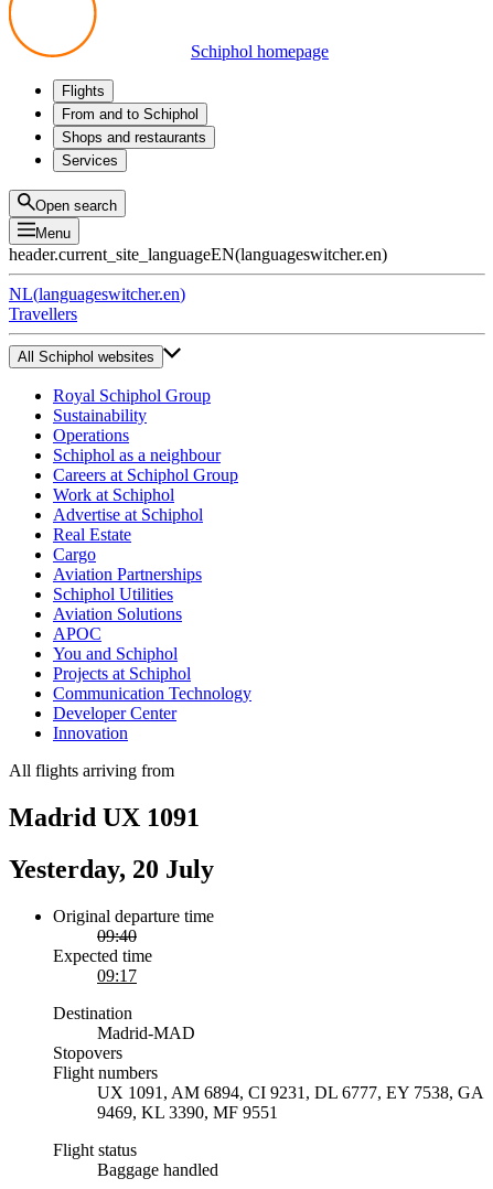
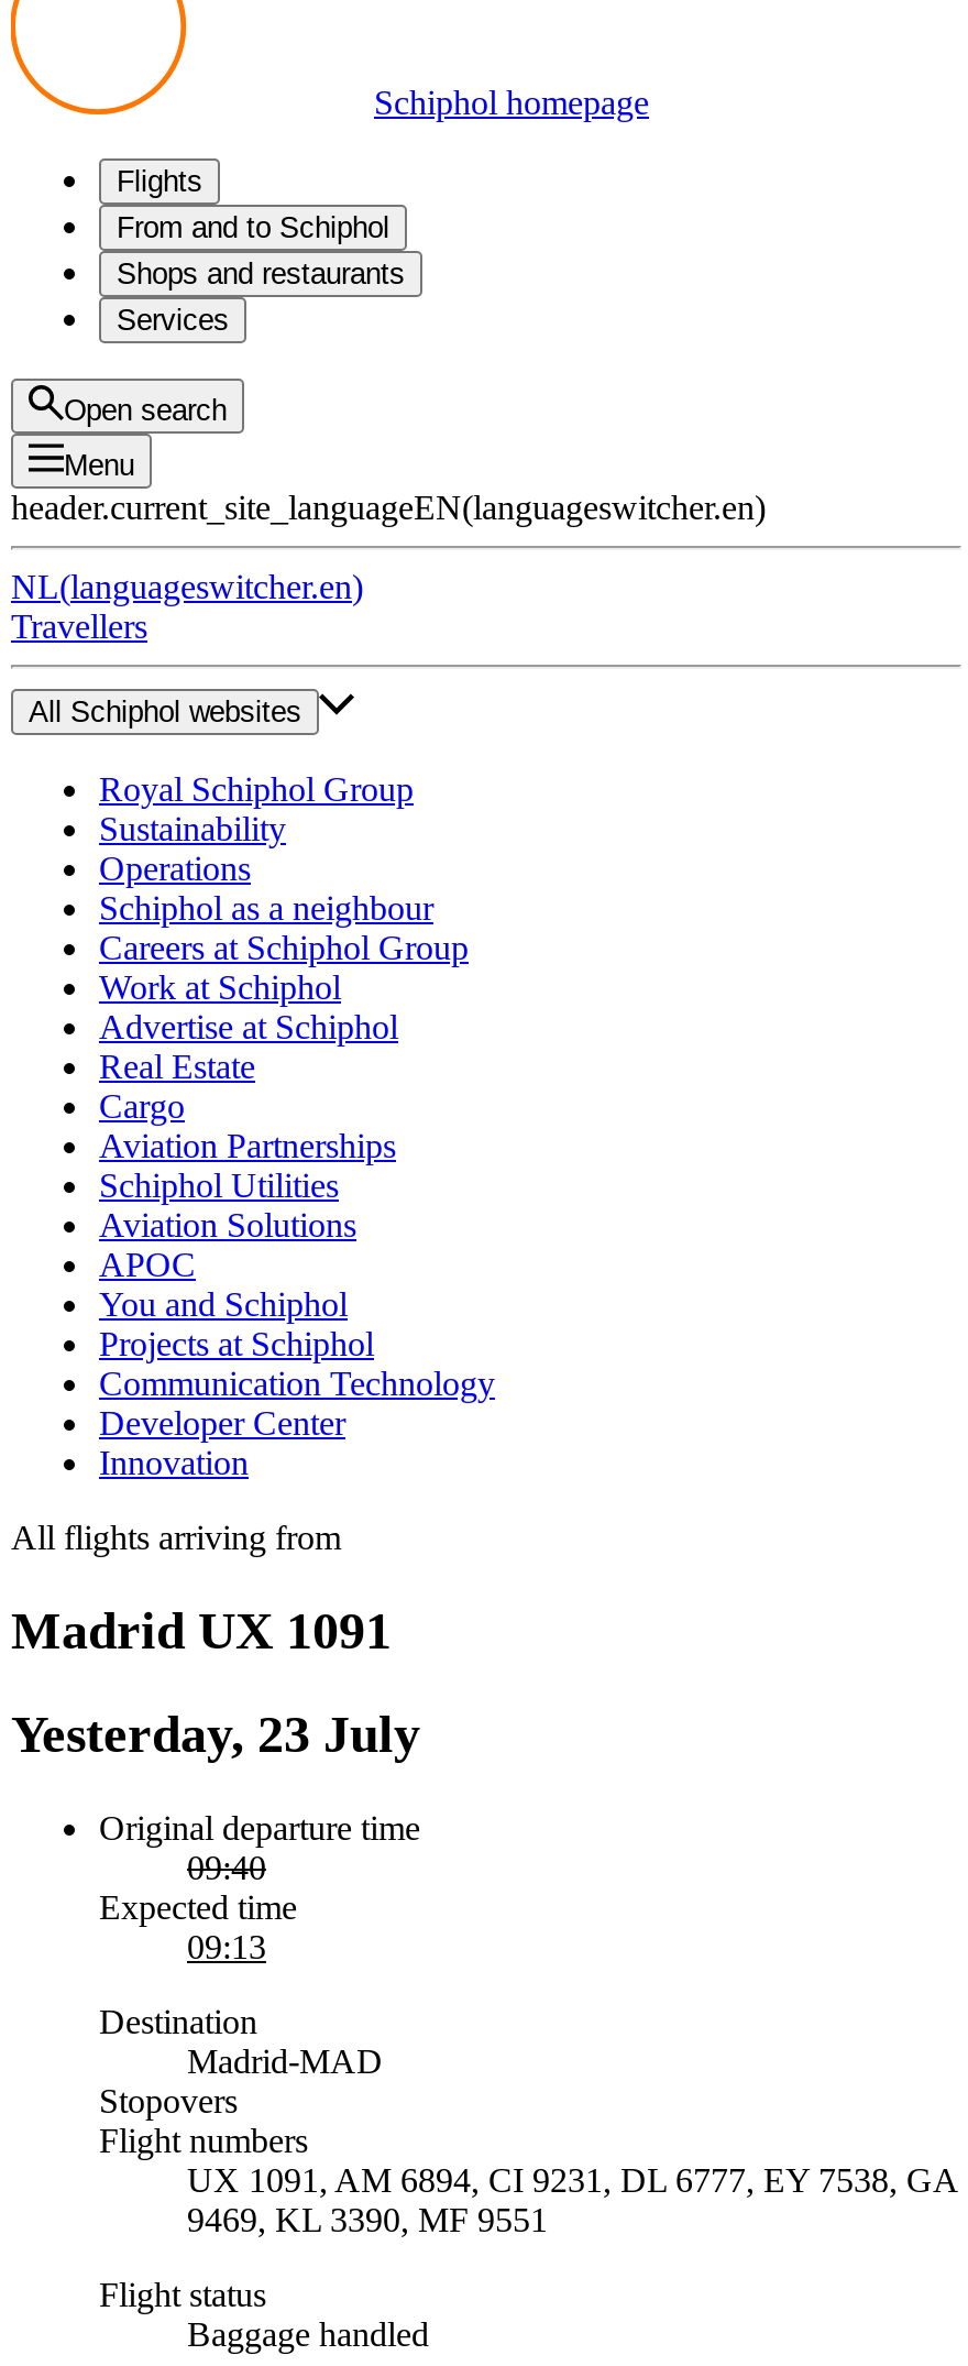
[9,855,214,883] Yesterday, 20 July -> [11,1705,420,1763] Yesterday, 23 July
[97,966,137,985] 09:17 -> [187,1927,266,1965] 09:13

